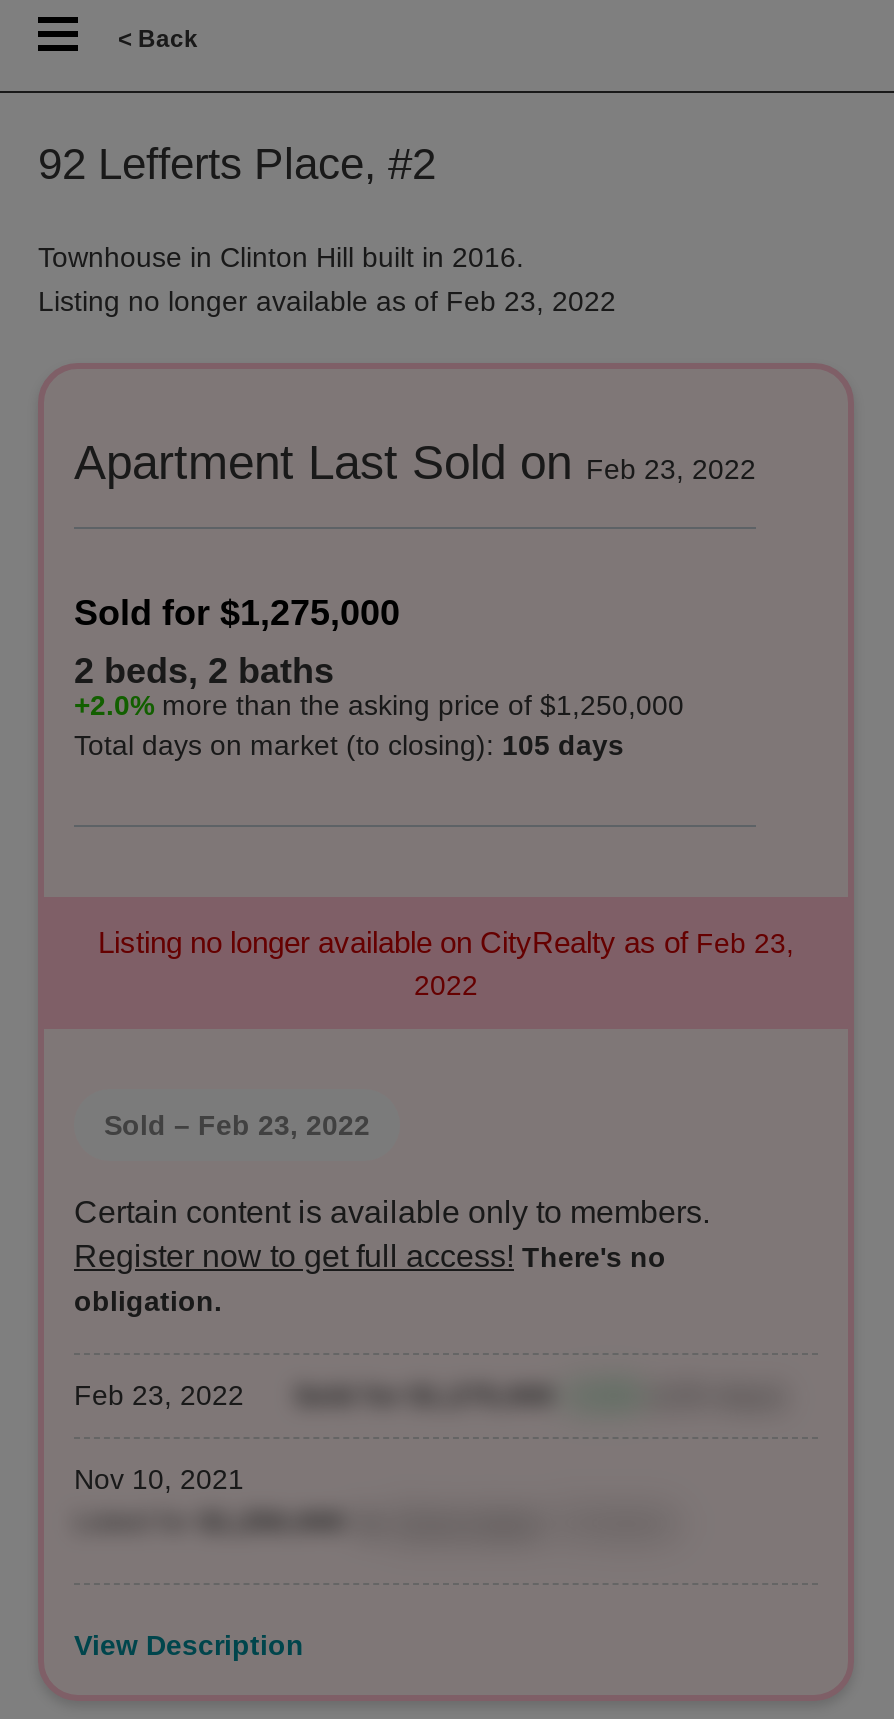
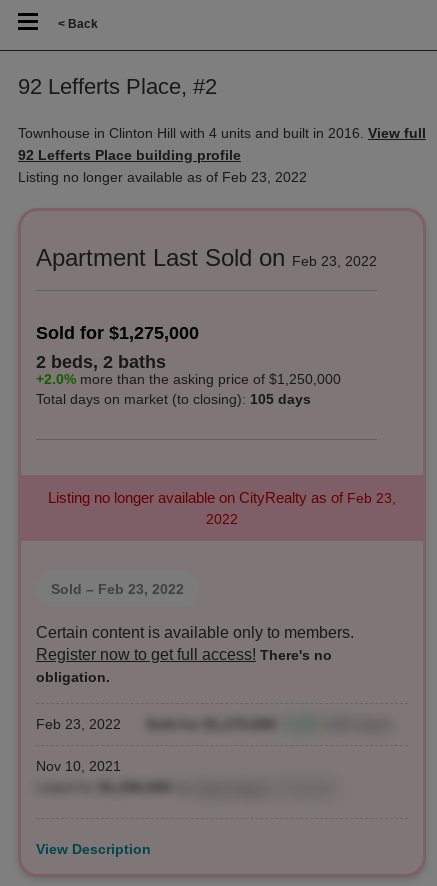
[38,241,524,273] Townhouse in Clinton Hill built in 2016. -> [18,125,426,163] Townhouse in Clinton Hill with 4 units and built in 2016. View full | 92 Lefferts Place building profile

